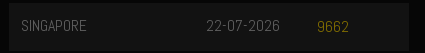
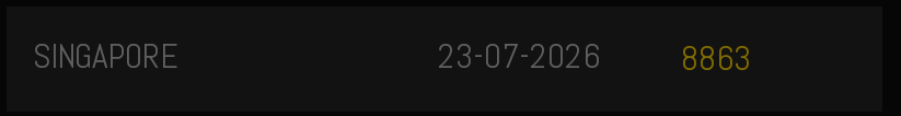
[206,16,280,36] 22-07-2026 -> [438,36,600,80] 23-07-2026
[317,17,349,37] 9662 -> [681,37,751,81] 8863

